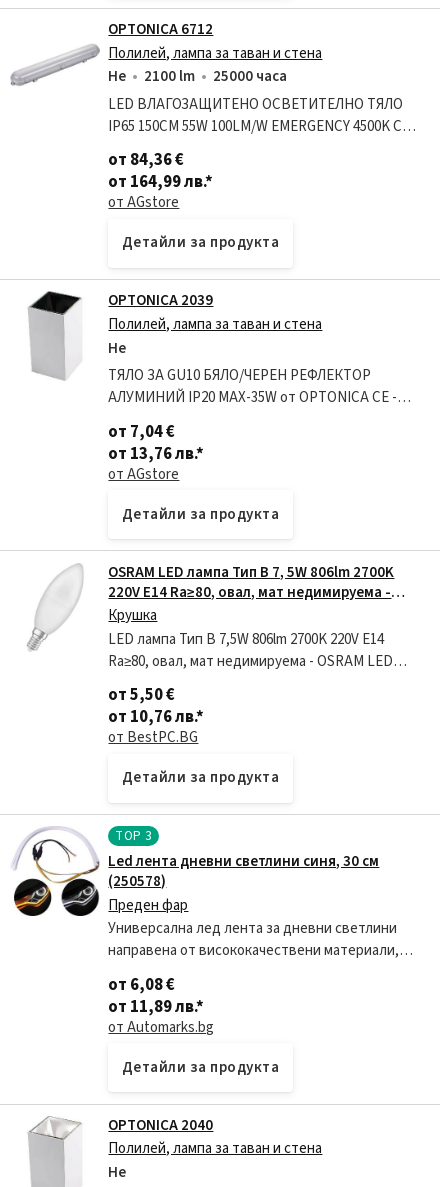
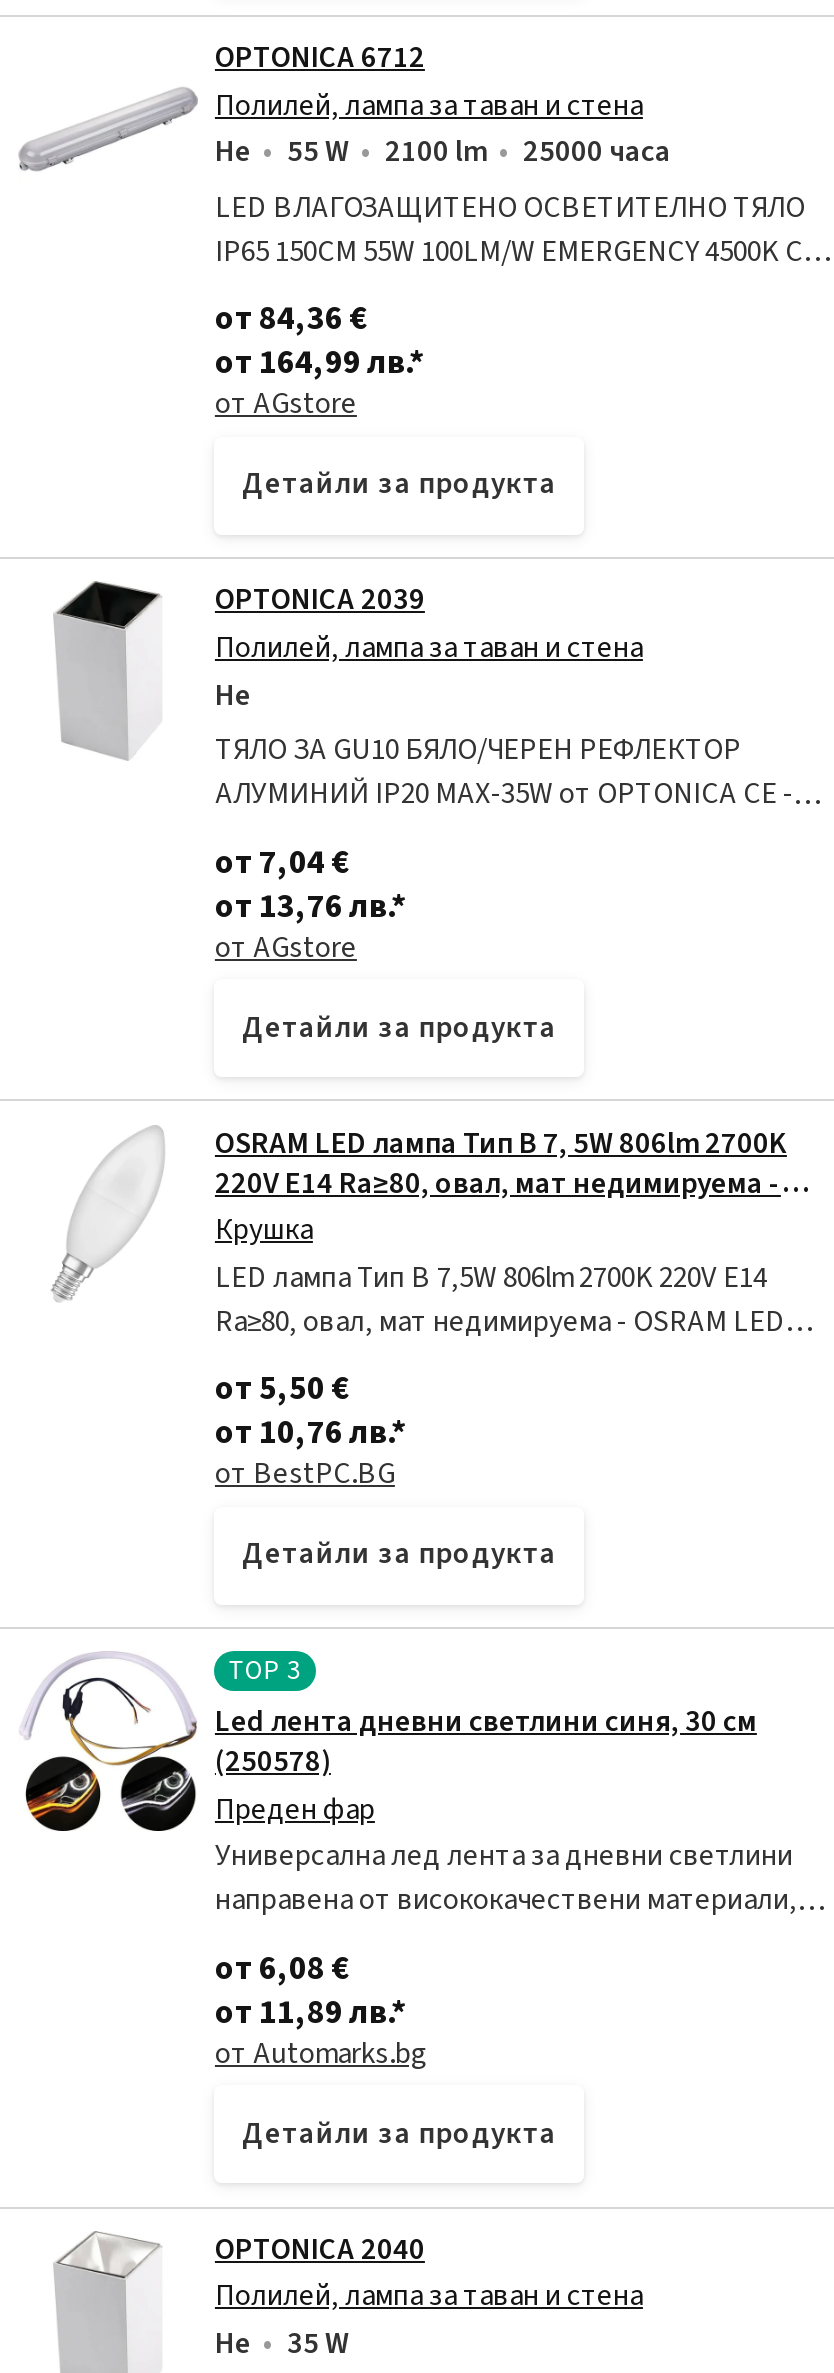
none -> [287,132,349,174] 55 W
none -> [287,2323,349,2365] 35 W

